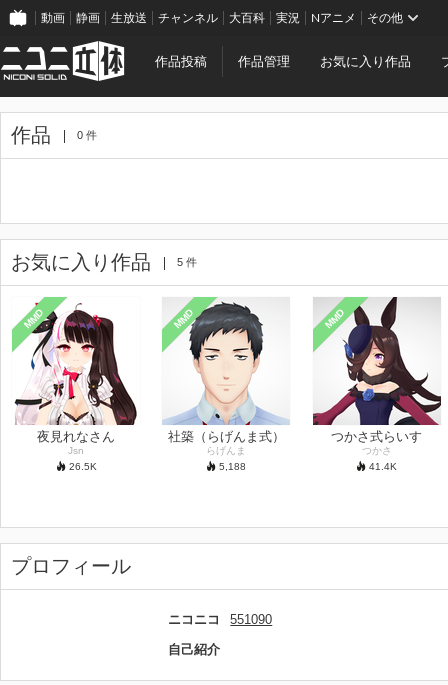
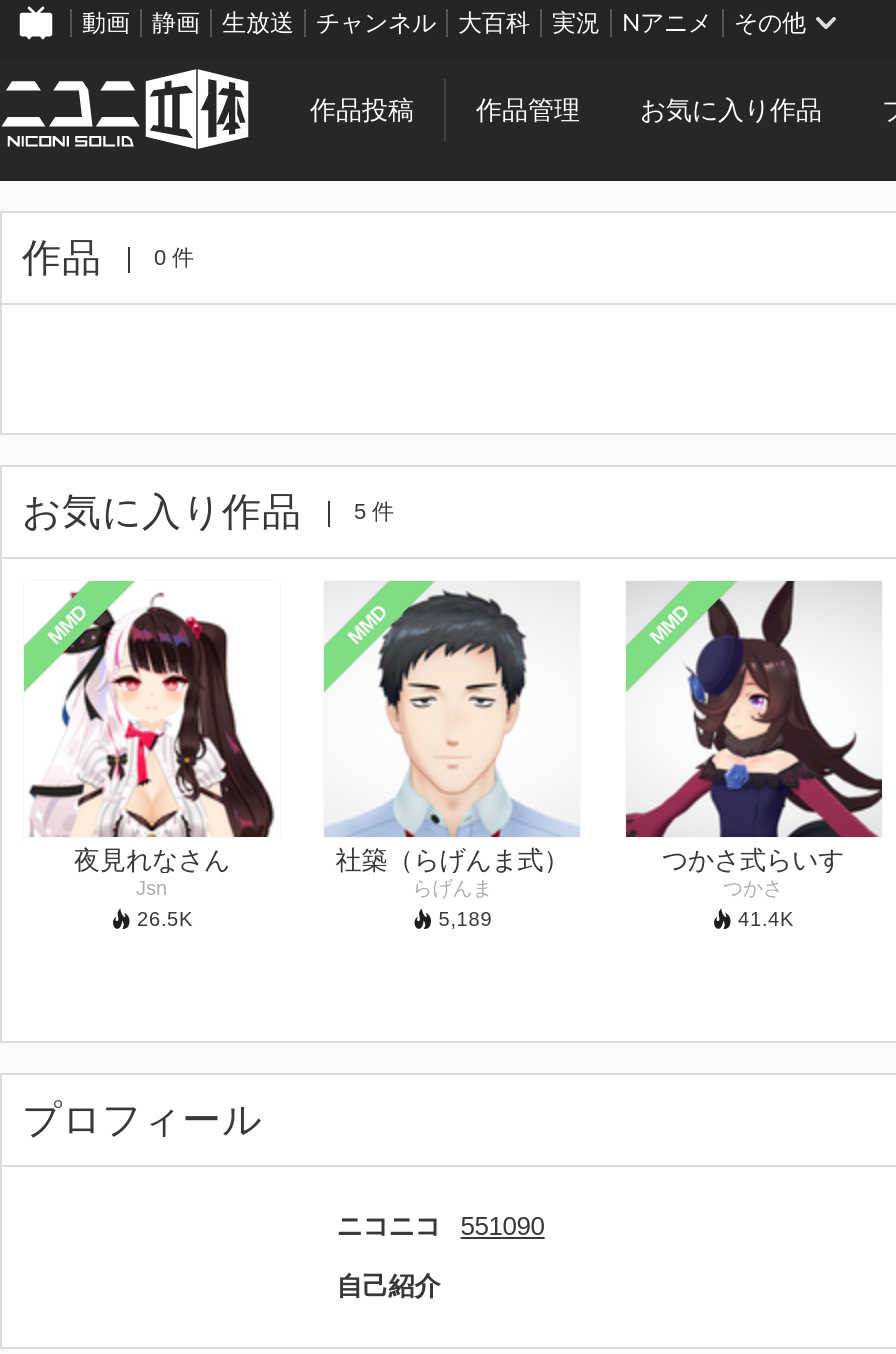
[219,461,246,472] 5,188 -> [438,908,492,930] 5,189

